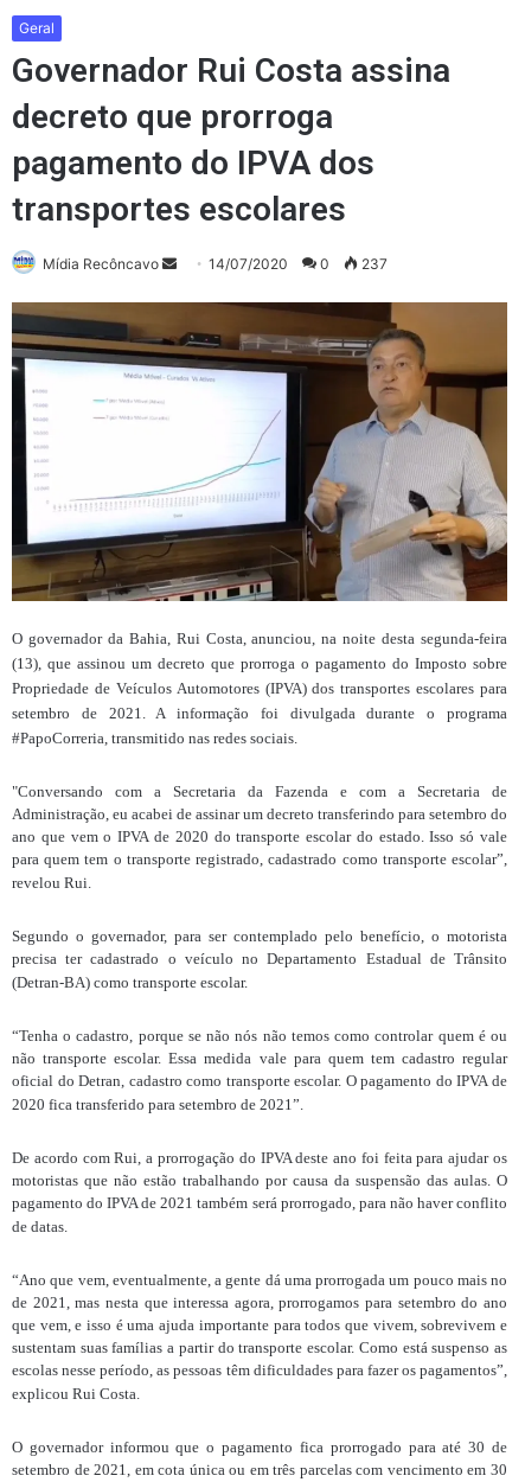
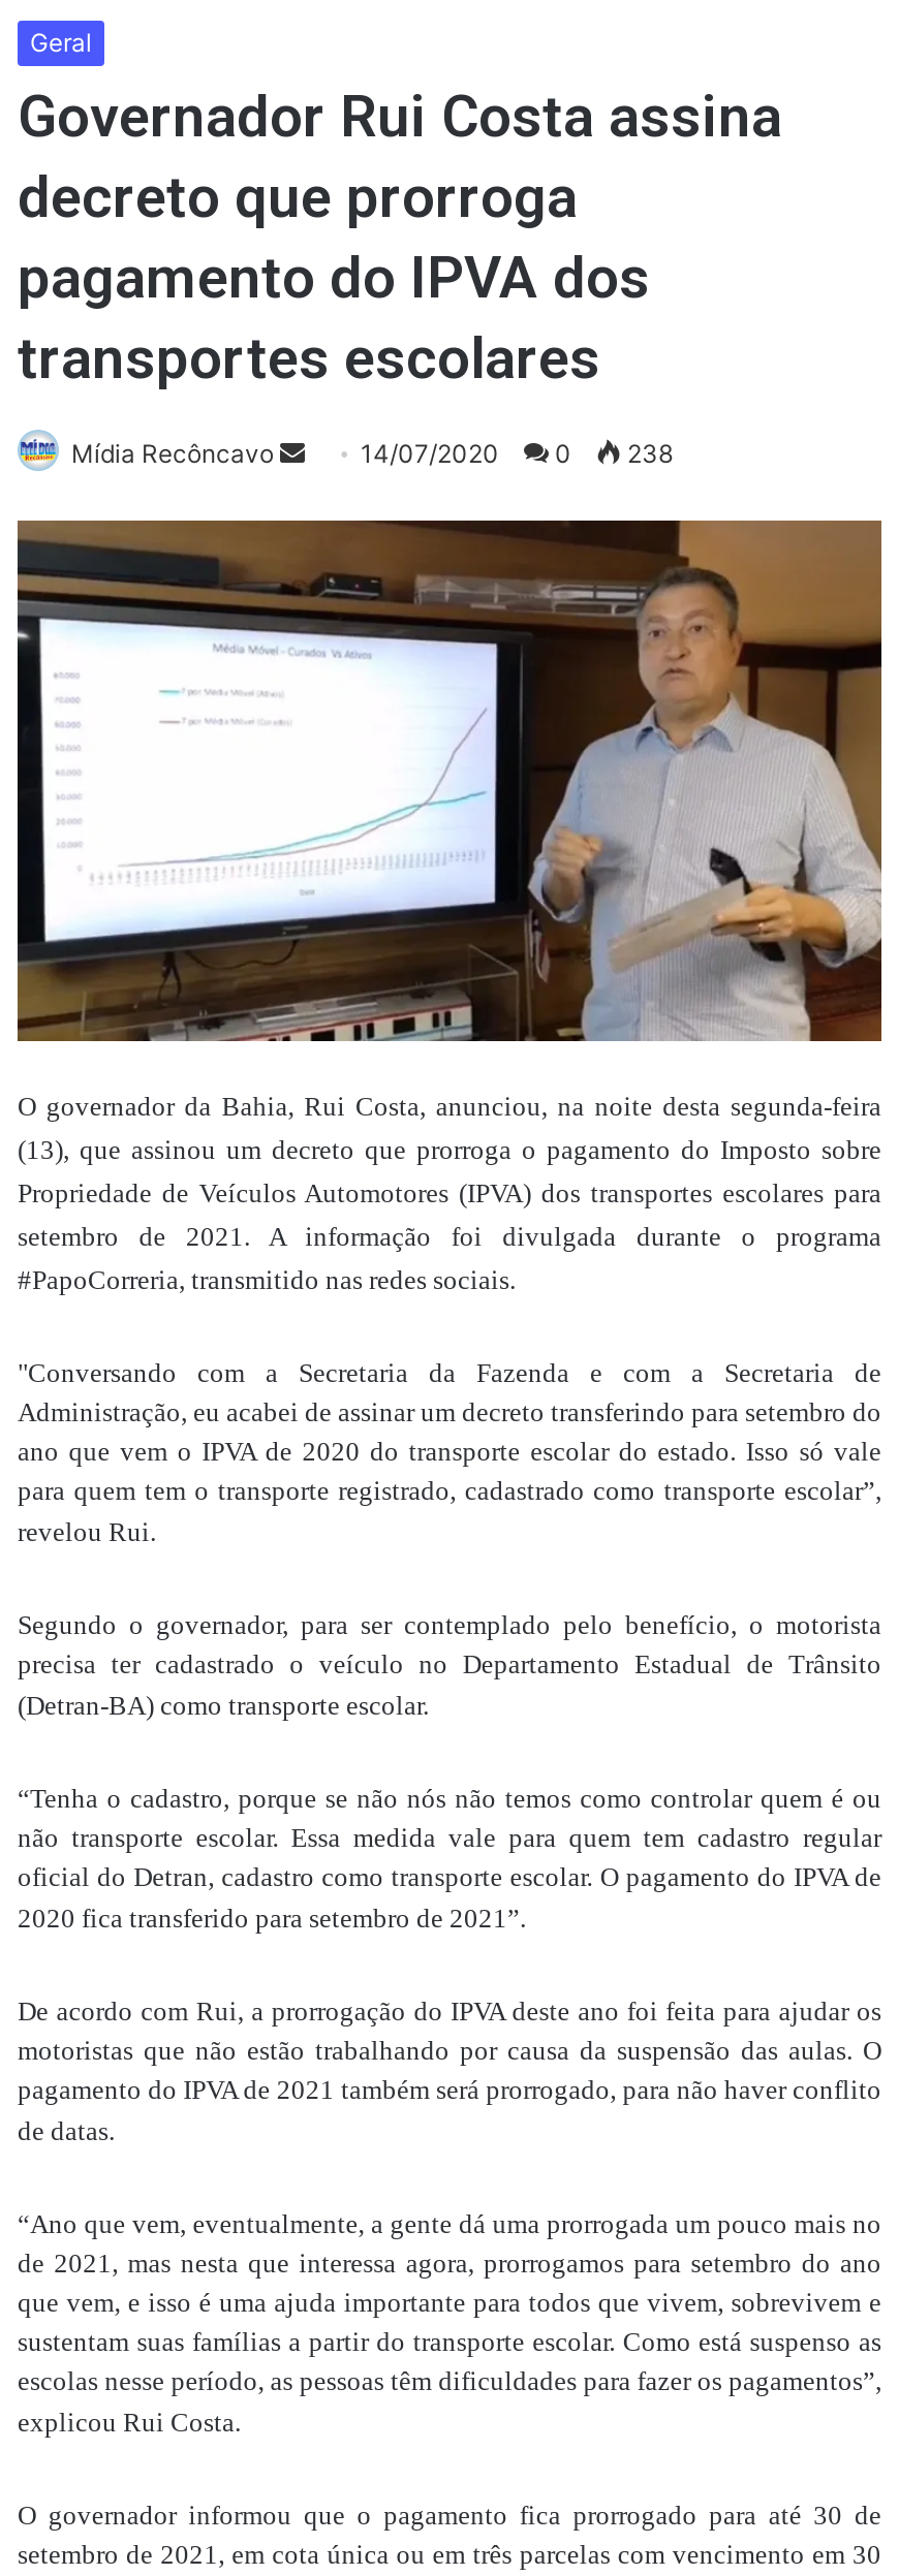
[358,255,388,273] 237 -> [621,438,673,469] 238

